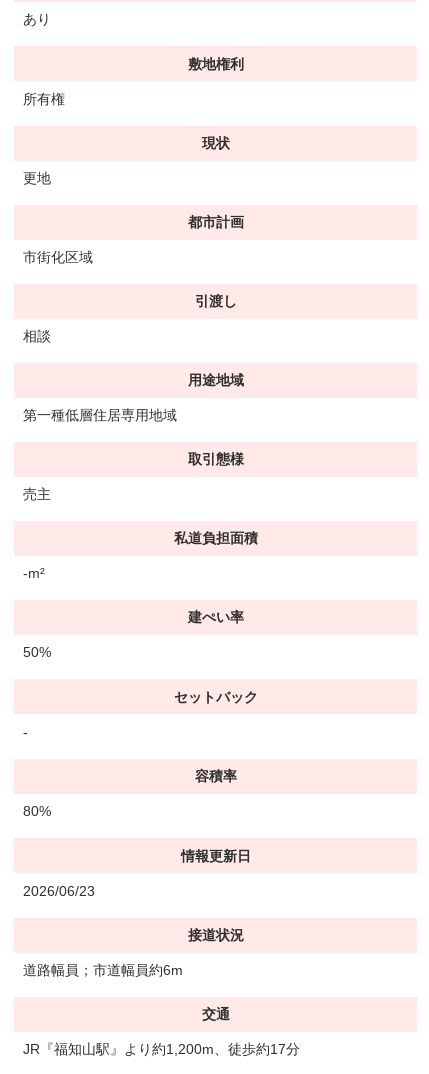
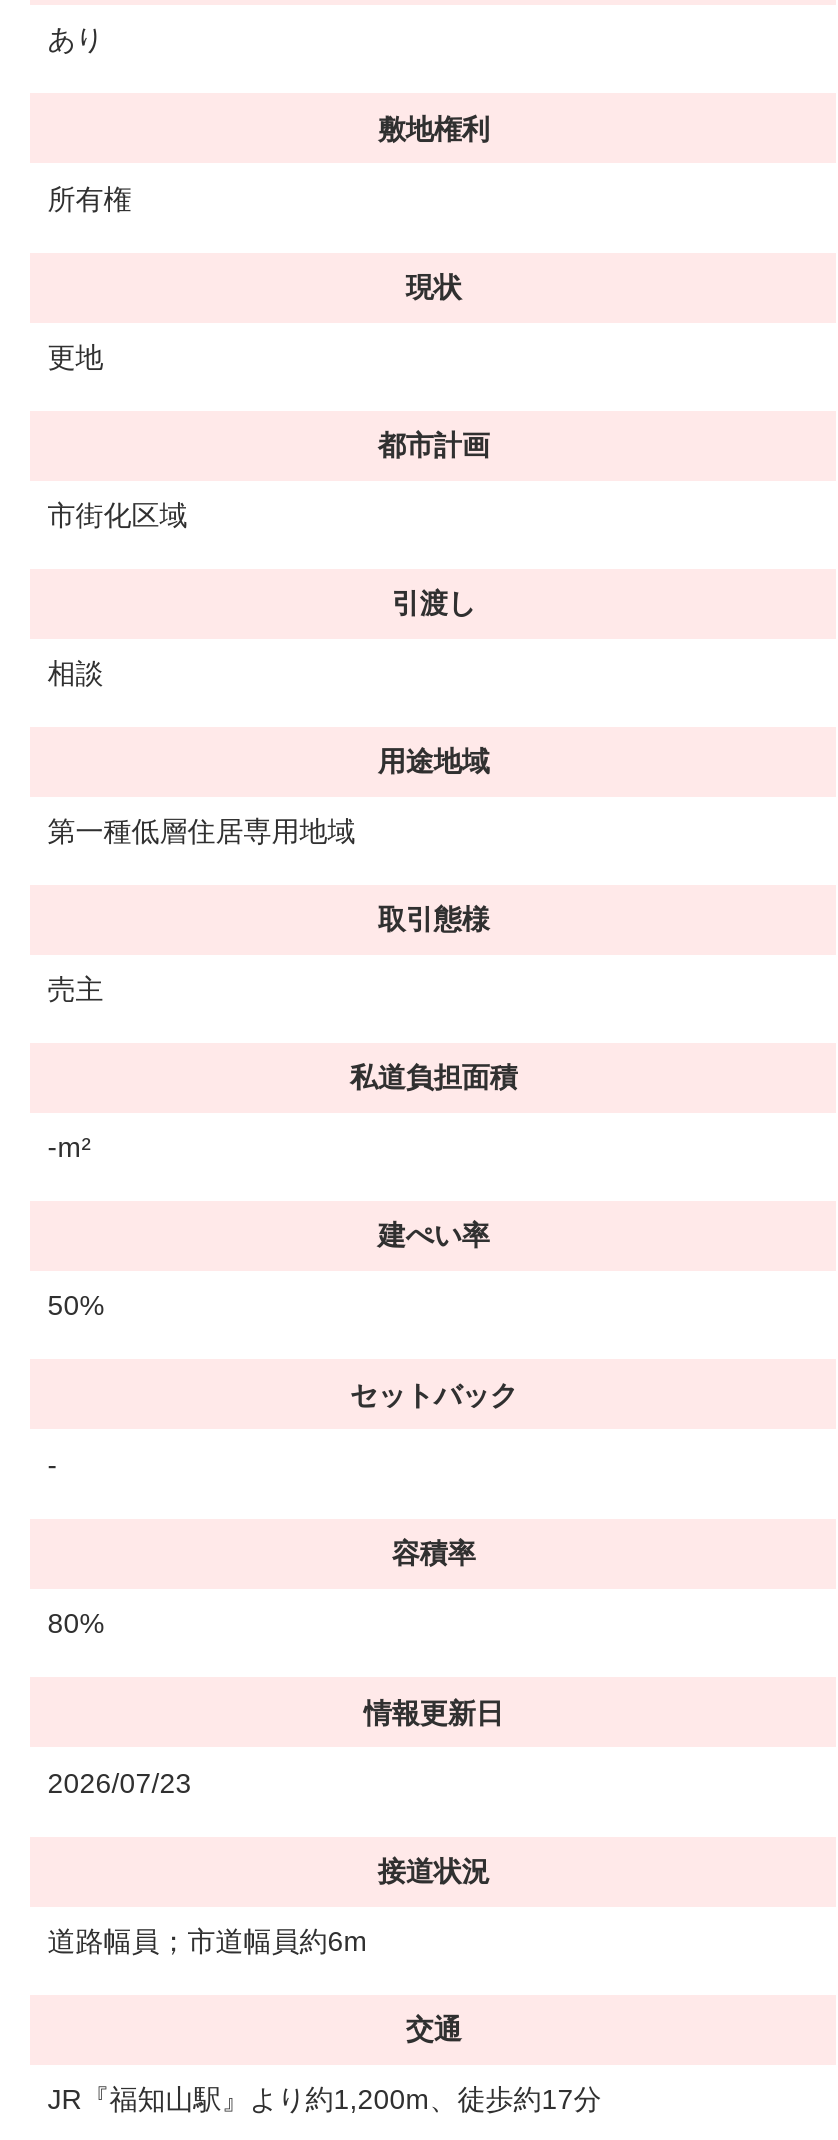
[23,883,95,899] 2026/06/23 -> [48,1767,192,1799] 2026/07/23

